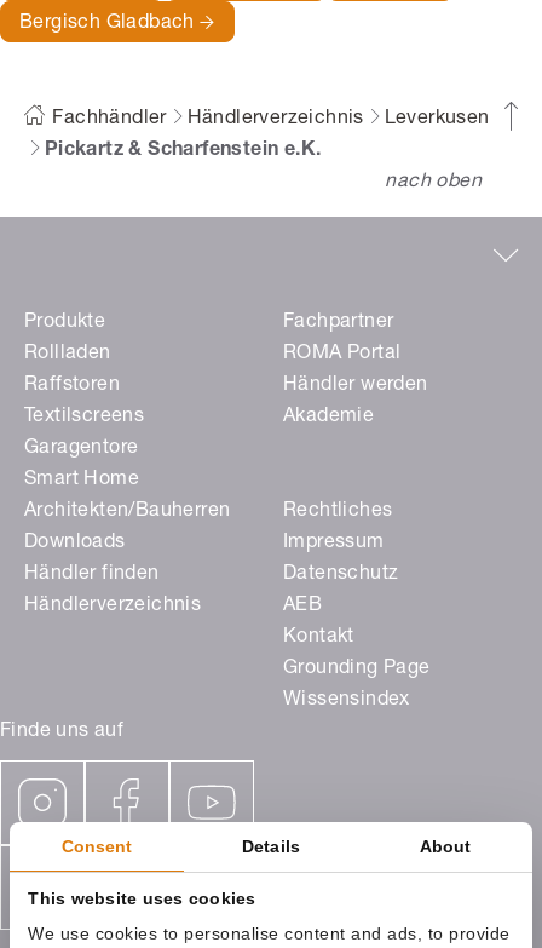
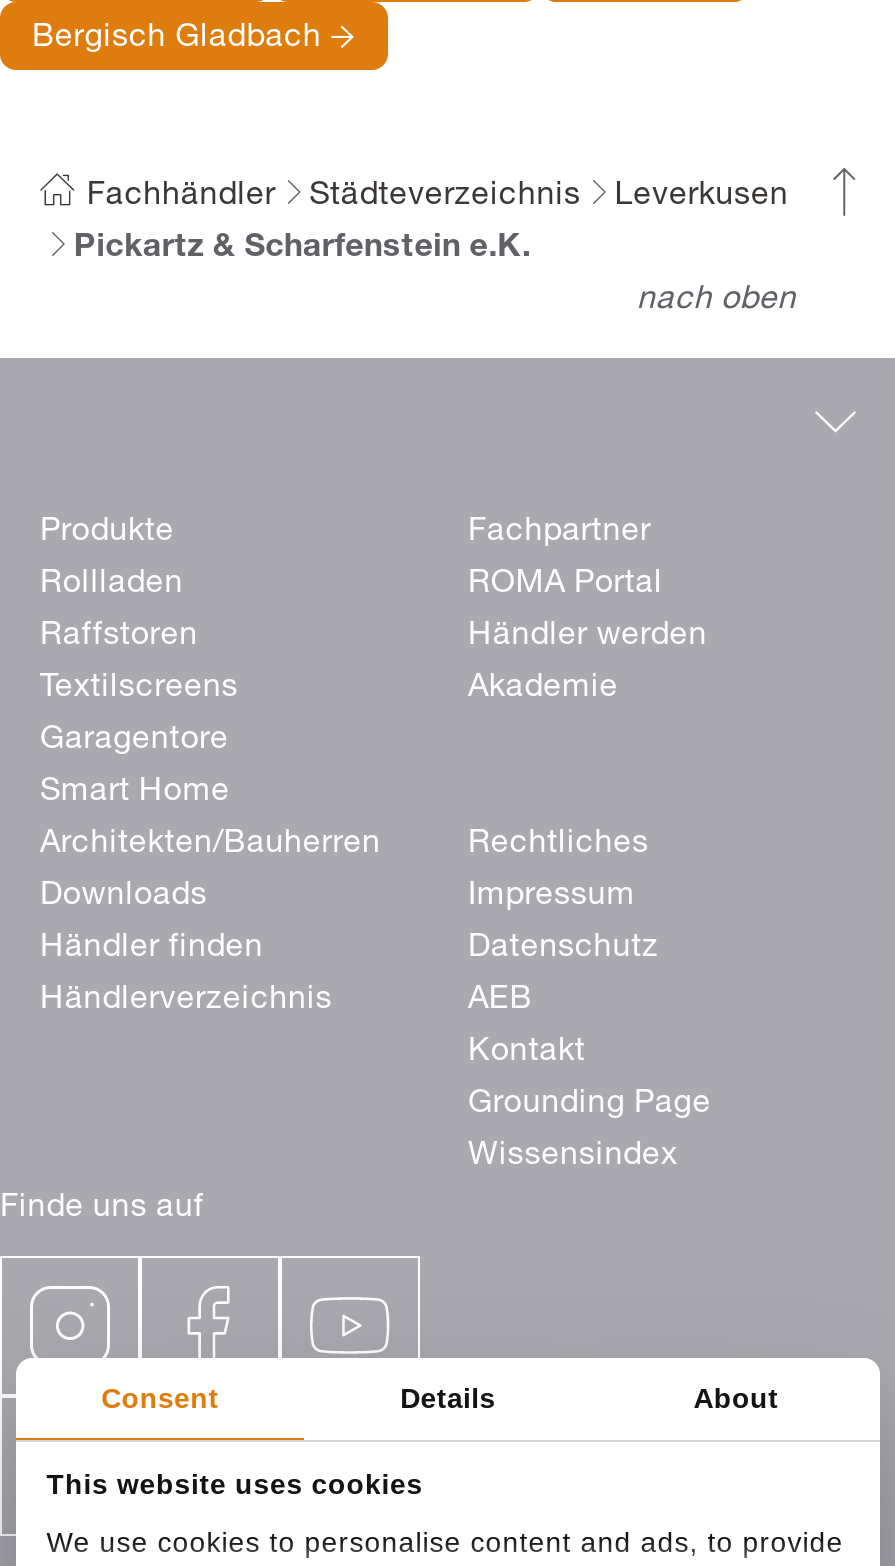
[187,110,364,129] Händlerverzeichnis -> [309,182,581,214] Städteverzeichnis

